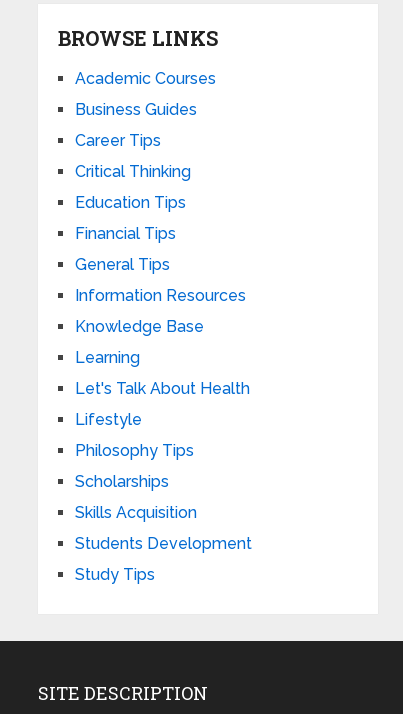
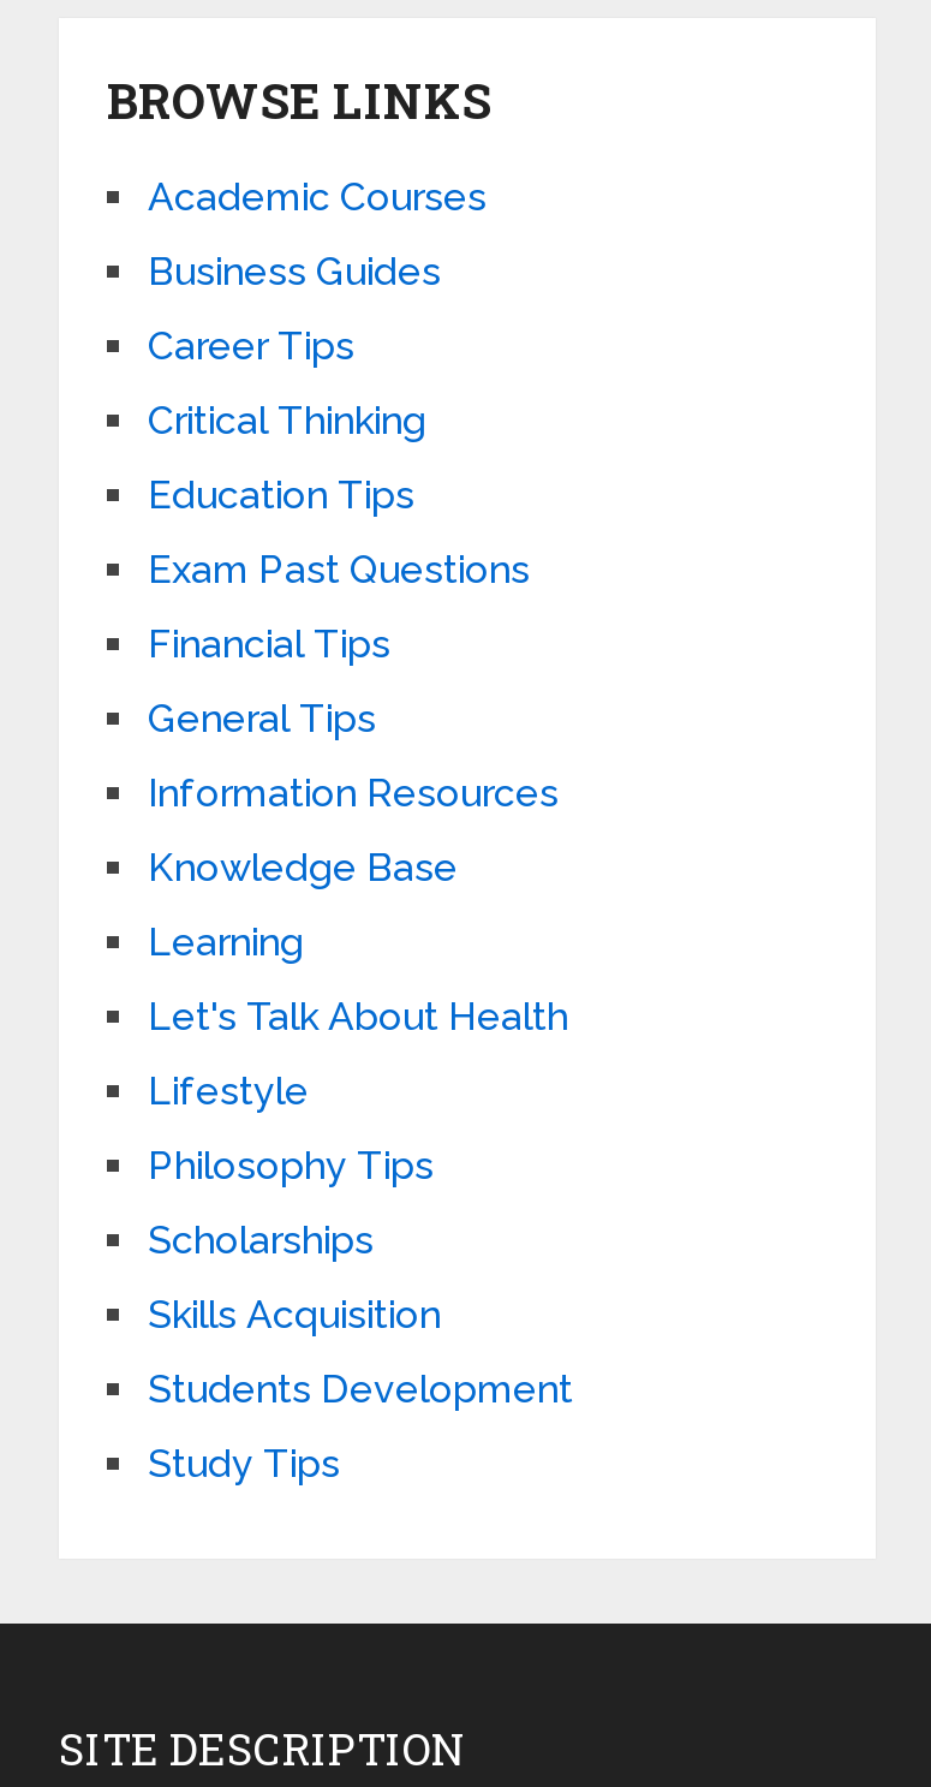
none -> [148,546,530,592] Exam Past Questions

